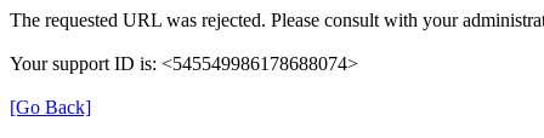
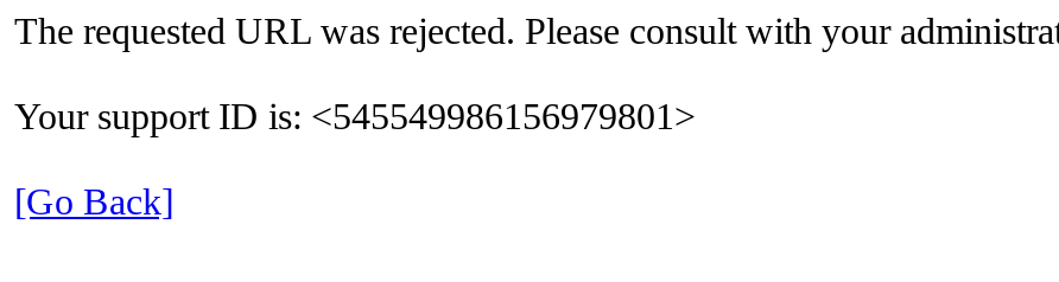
[10,53,358,74] Your support ID is: <545549986178688074> -> [14,96,696,136] Your support ID is: <545549986156979801>

